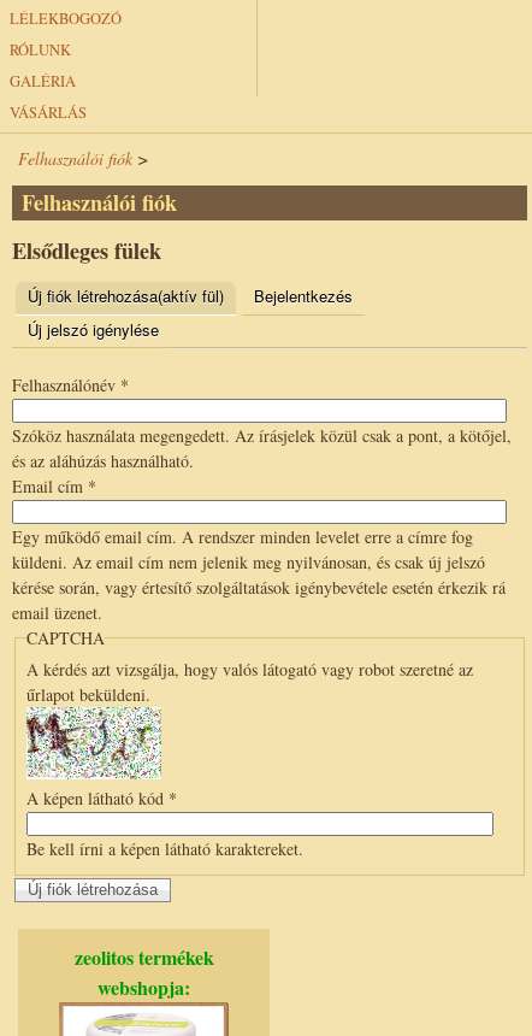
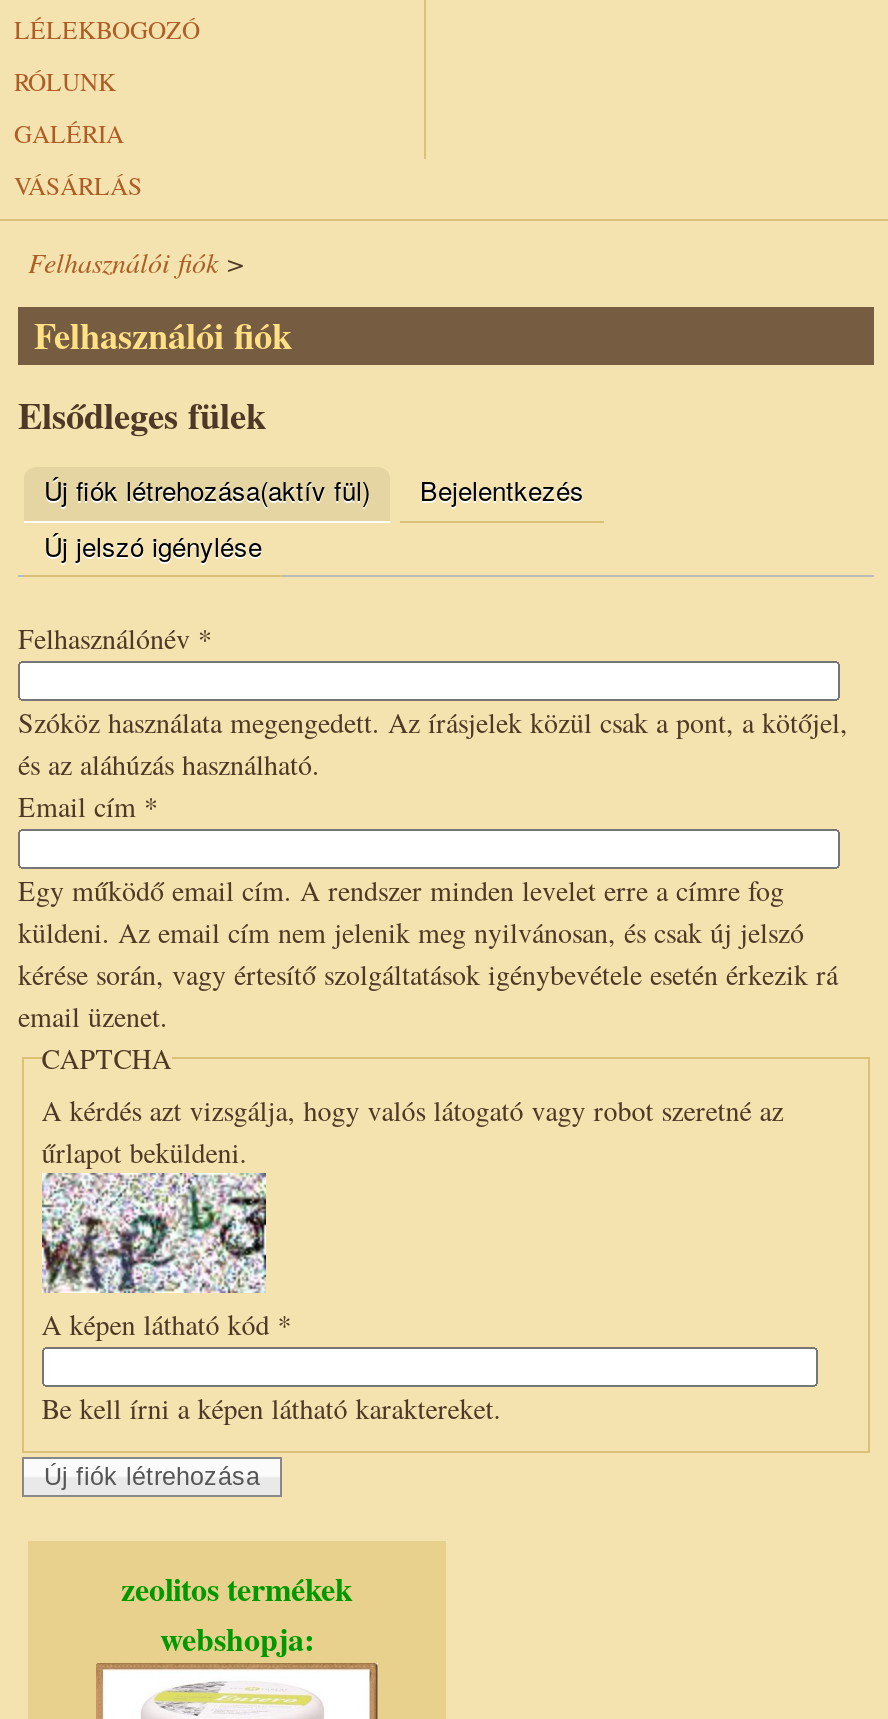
[25,707,161,779] [image] -> [40,1171,268,1295] [image]

